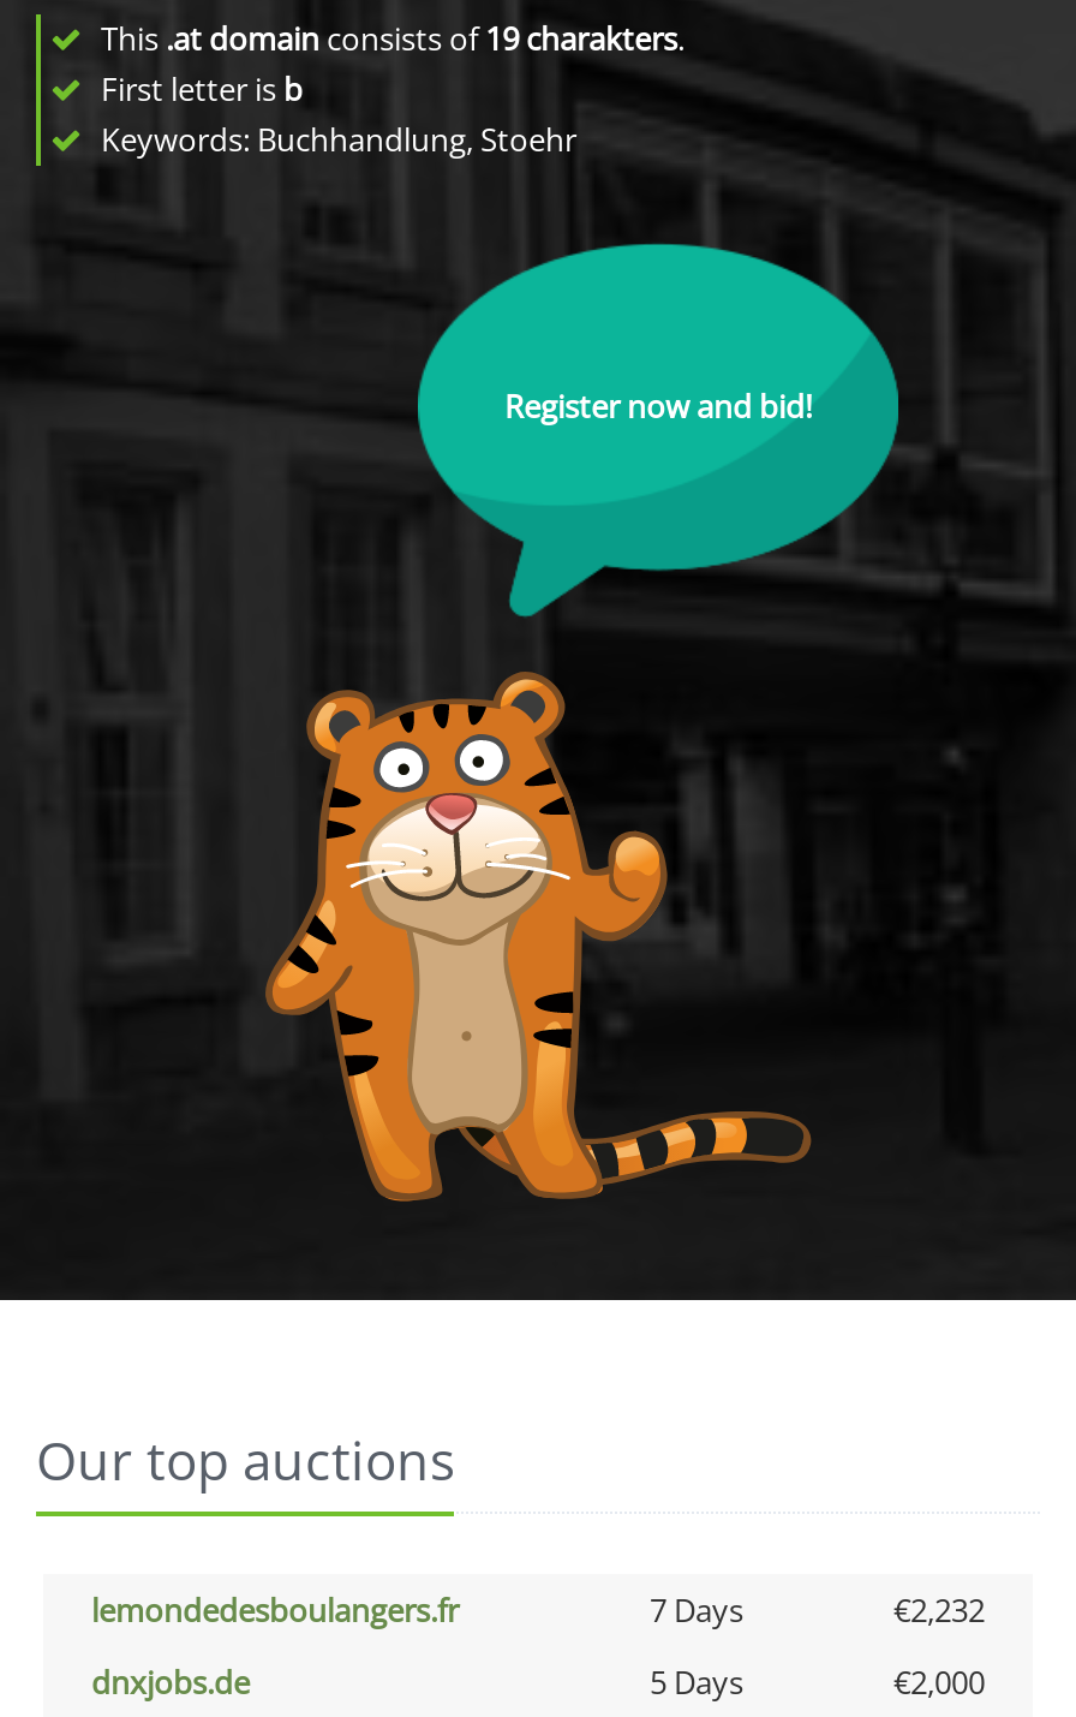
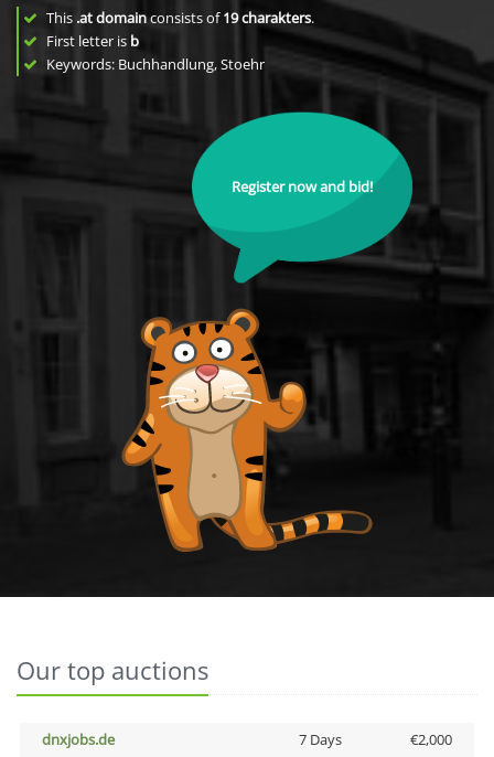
[91,1588,985,1632] lemondedesboulangers.fr | 7 Days | €2,232 -> none
[650,1661,743,1704] 5 Days -> [298,729,341,749] 7 Days

